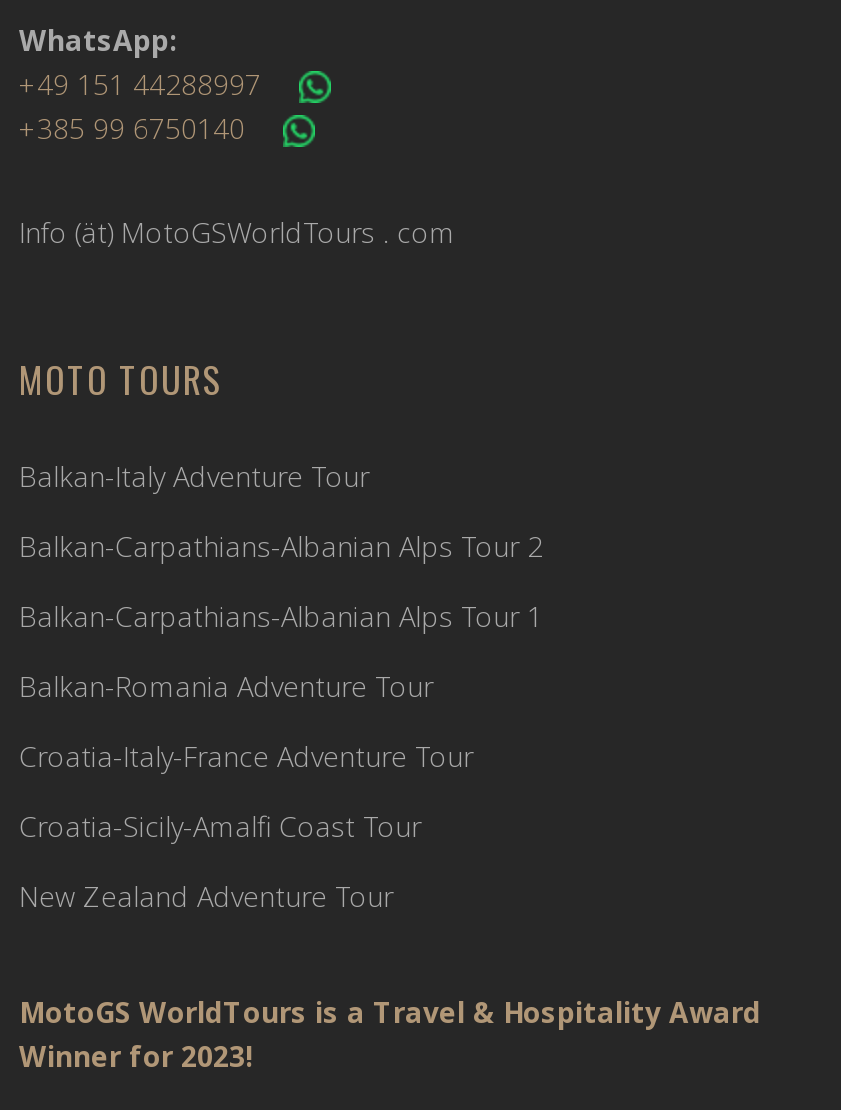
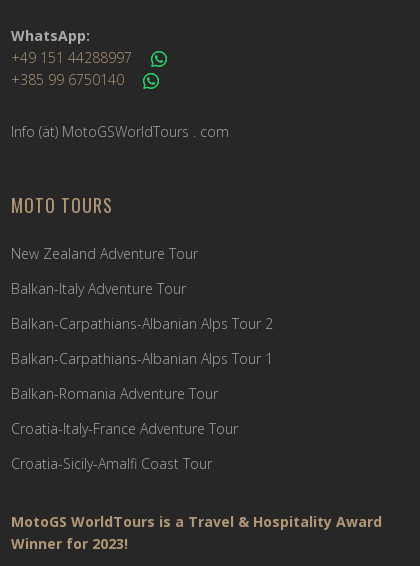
moved [19,457,543,845] -> [11,279,273,473]: Balkan-Italy Adventure Tour | Balkan-Carpathians-Albanian Alps Tour 2 | Balkan-Carpathians-Albanian Alps Tour 1 | Balkan-Romania Adventure Tour | Croatia-Italy-France Adventure Tour | Croatia-Sicily-Amalfi Coast Tour
moved [19,877,393,915] -> [11,244,198,263]: New Zealand Adventure Tour

